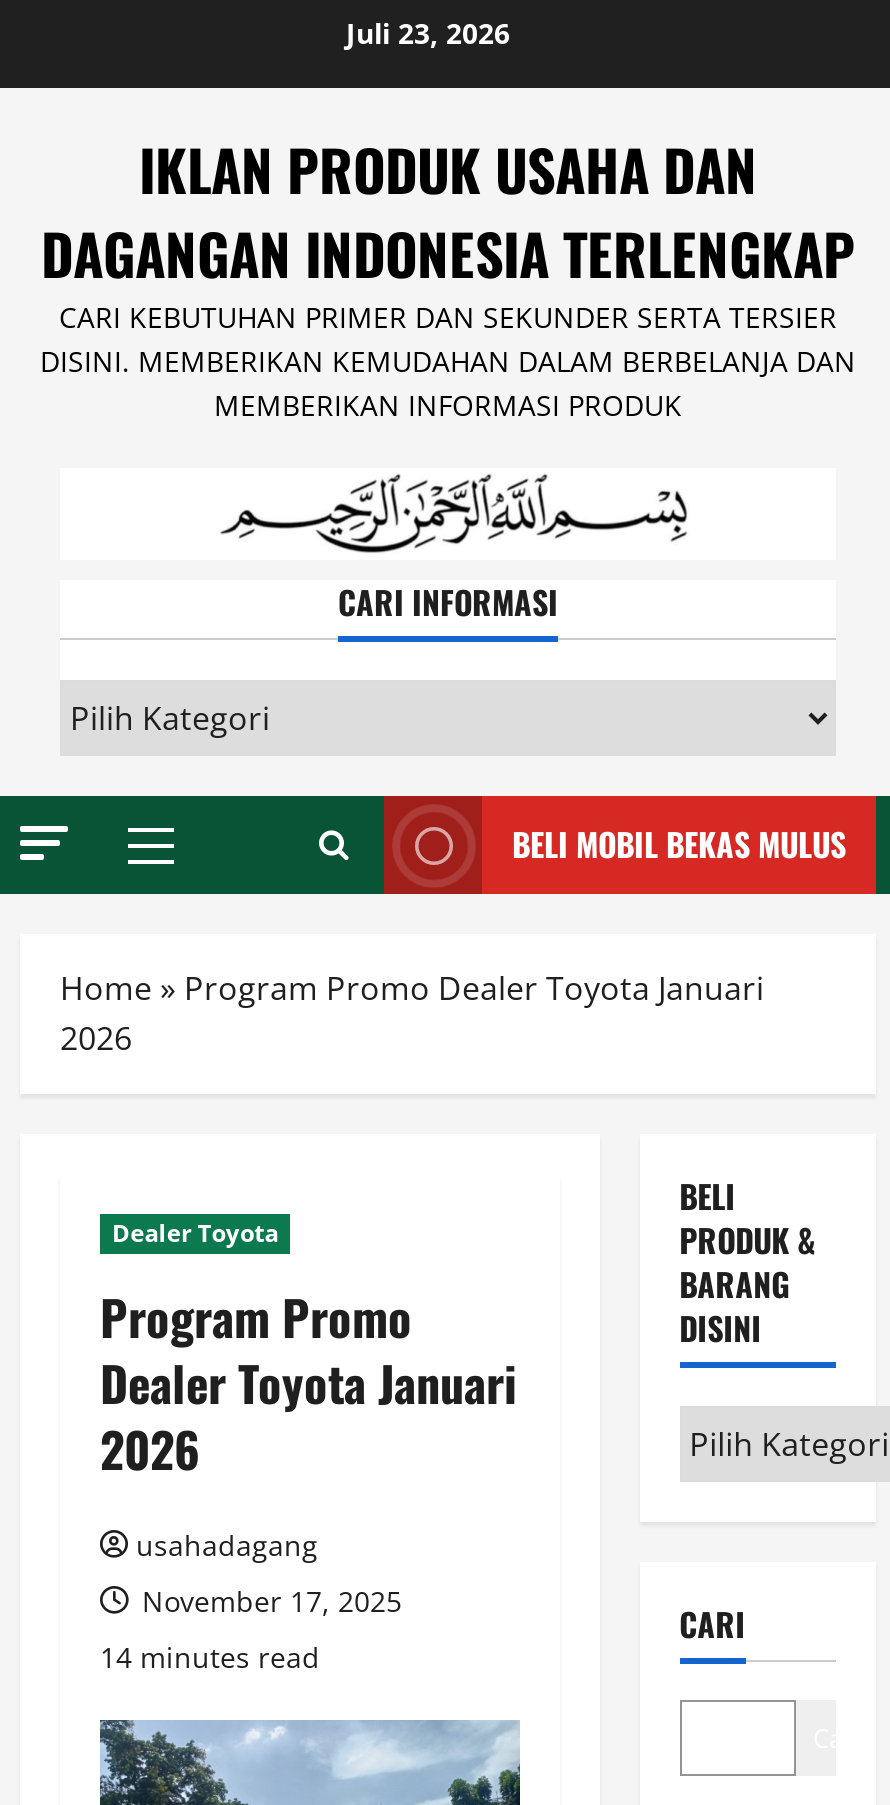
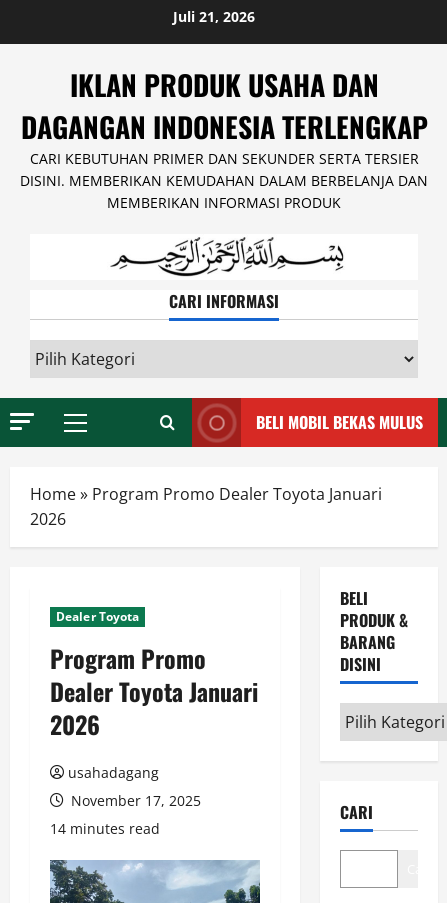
[346,14,510,52] Juli 23, 2026 -> [173,7,255,26] Juli 21, 2026

